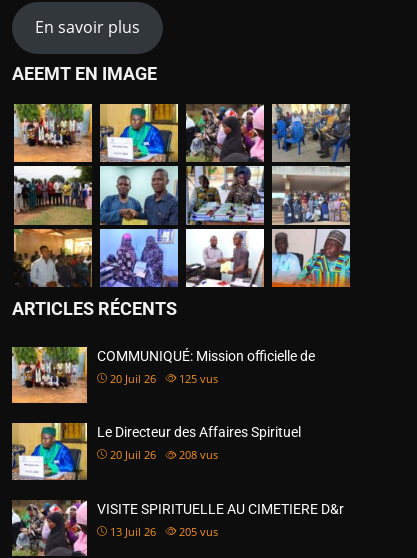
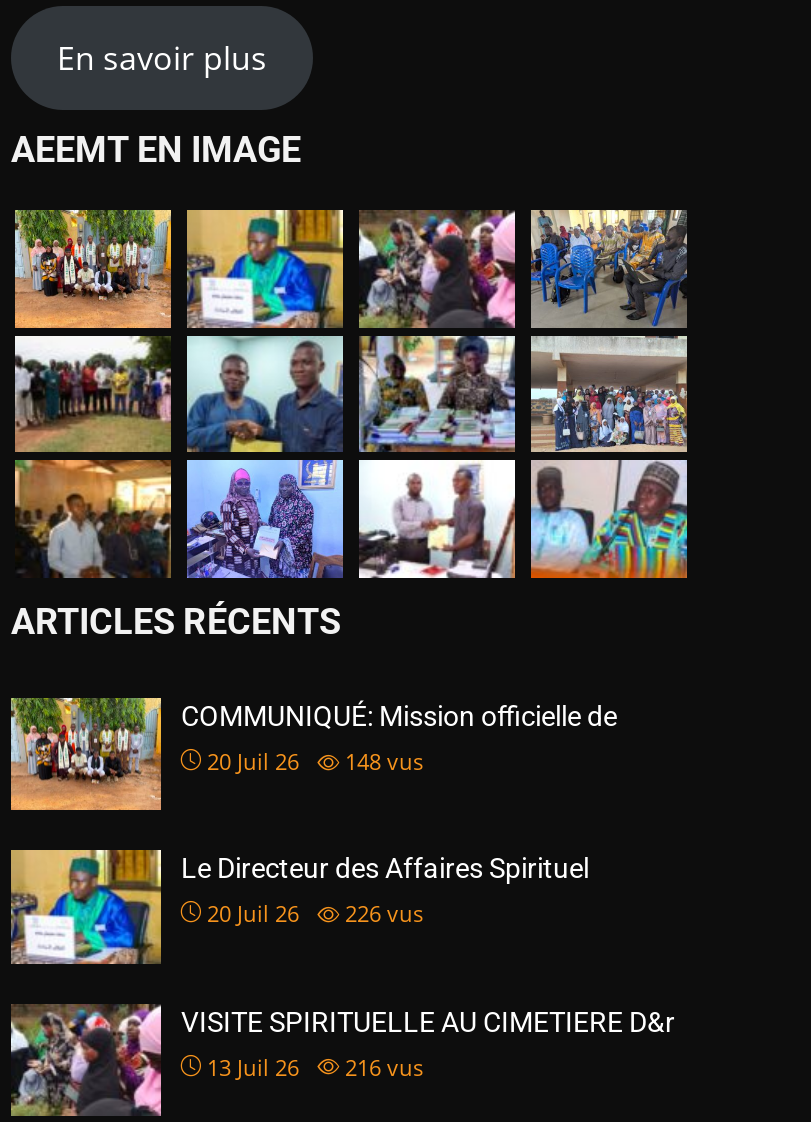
[110,371,218,386] 20 Juil 26 125 vus -> [207,746,423,776] 20 Juil 26 148 vus
[110,447,218,462] 20 Juil 26 208 vus -> [207,899,423,929] 20 Juil 26 226 vus
[110,523,218,538] 13 Juil 26 205 vus -> [207,1051,423,1081] 13 Juil 26 216 vus

